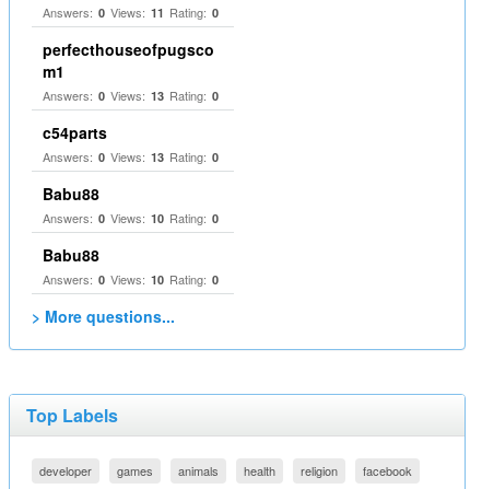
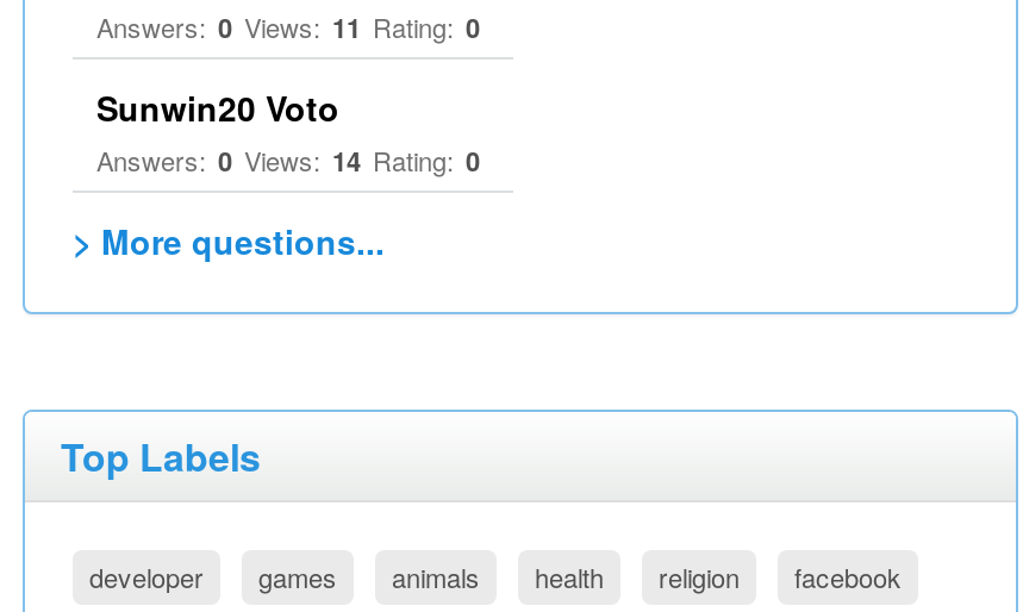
[43,38,219,288] perfecthouseofpugsco | m1 | Answers: 0 Views: 13 Rating: 0 | c54parts | Answers: 0 Views: 13 Rating: 0 | Babu88 | Answers: 0 Views: 10 Rating: 0 | Babu88 | Answers: 0 Views: 10 Rating: 0 -> [96,83,480,179] Sunwin20 Voto | Answers: 0 Views: 14 Rating: 0

